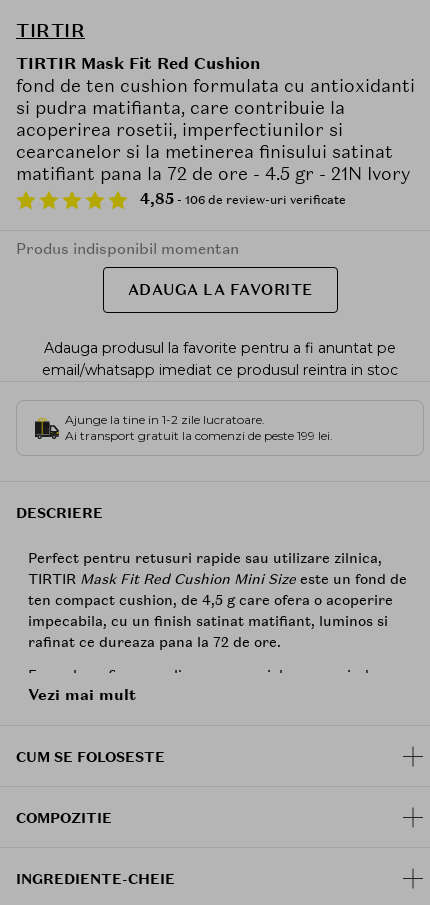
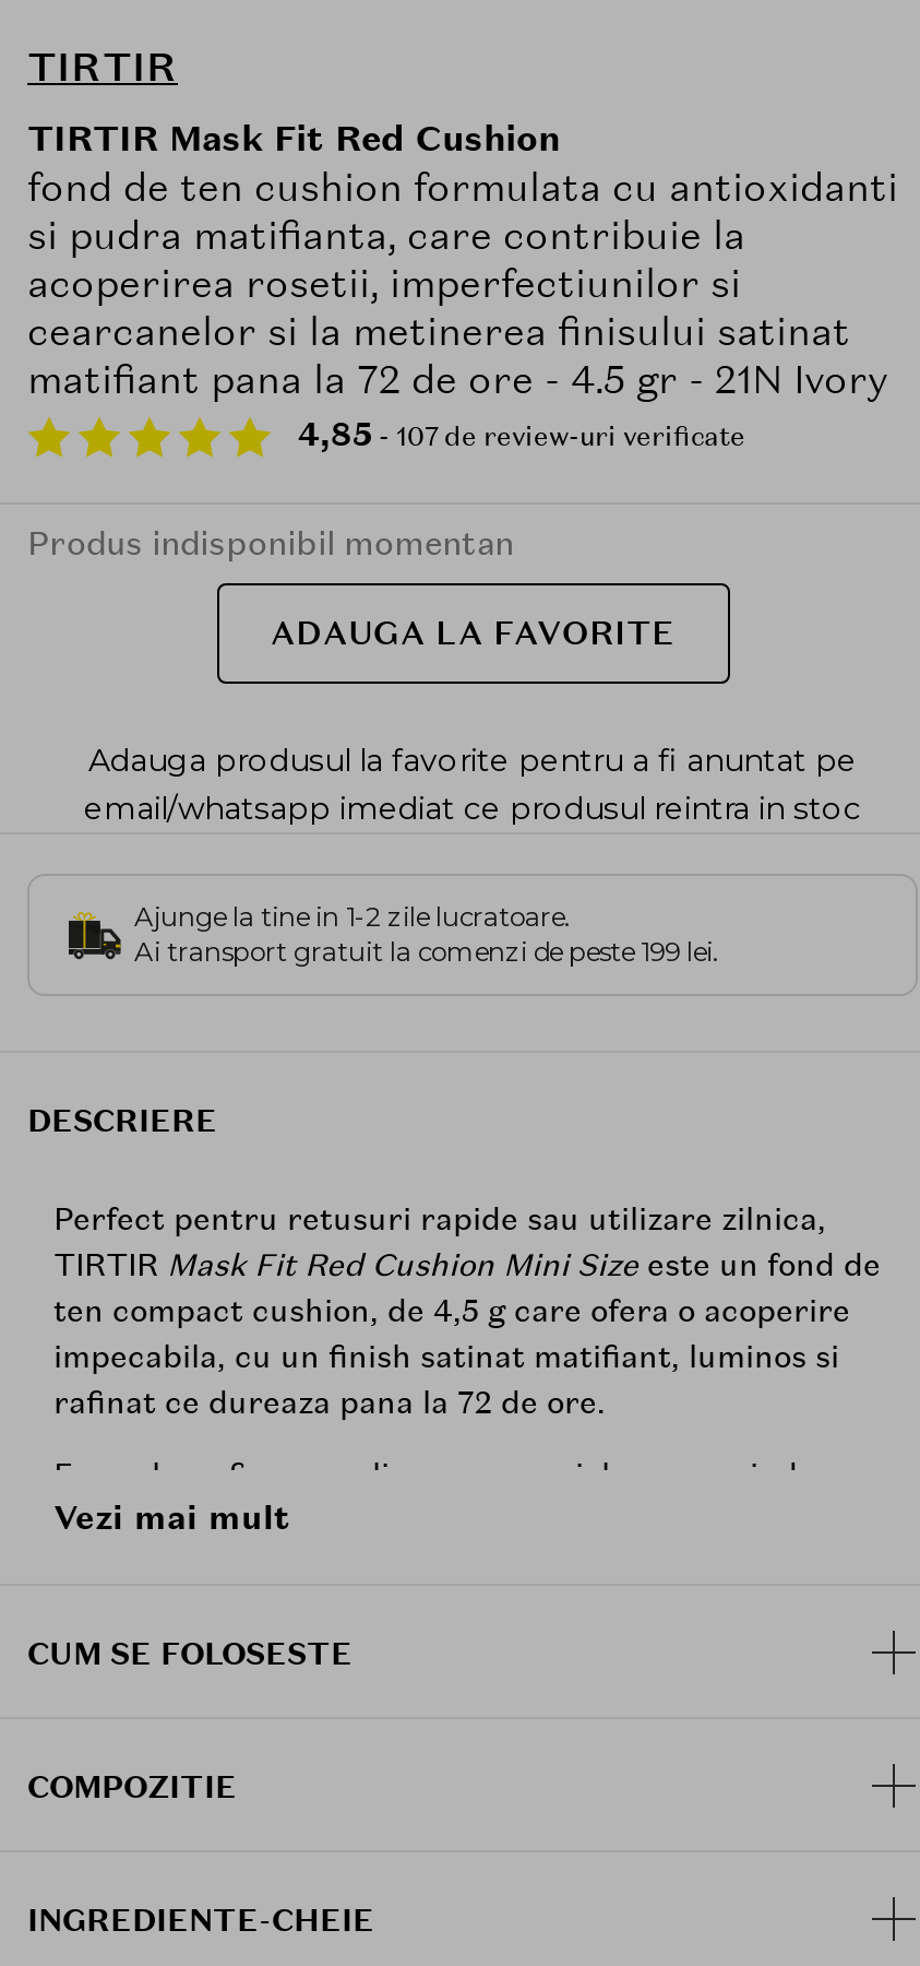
[140,189,346,209] 4,85 - 106 de review-uri verificate -> [298,413,745,457] 4,85 - 107 de review-uri verificate

